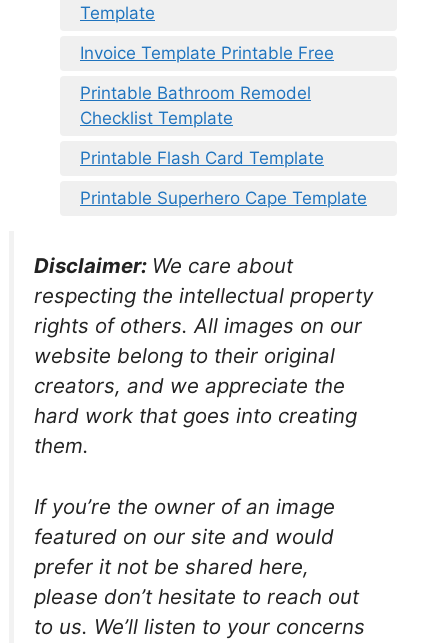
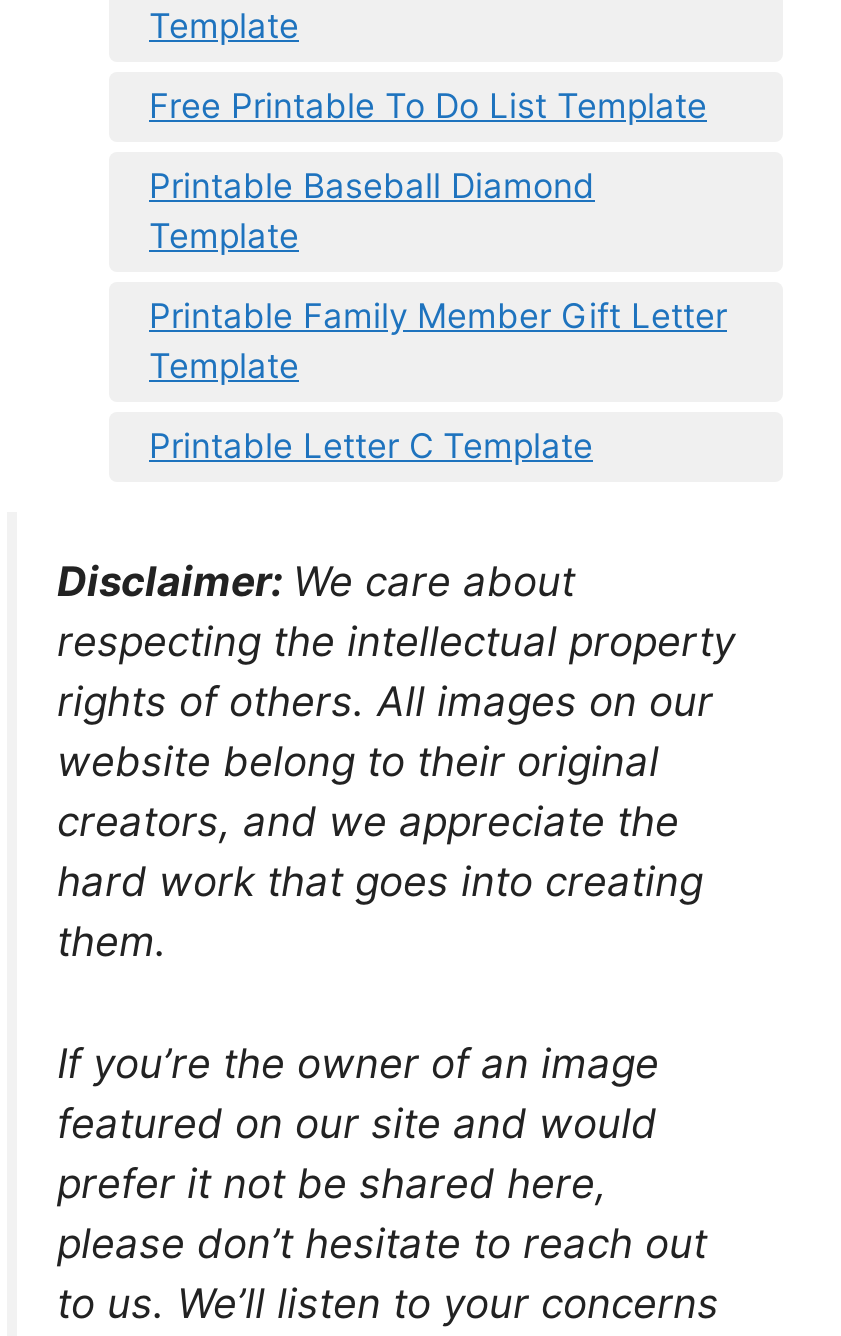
[80,43,334,63] Invoice Template Printable Free -> [149,87,707,127] Free Printable To Do List Template
[80,83,311,128] Printable Bathroom Remodel | Checklist Template -> [149,167,595,257] Printable Baseball Diamond | Template
[80,148,324,168] Printable Flash Card Template -> [149,297,727,387] Printable Family Member Gift Letter | Template
[80,188,367,208] Printable Superhero Cape Template -> [149,427,593,467] Printable Letter C Template

